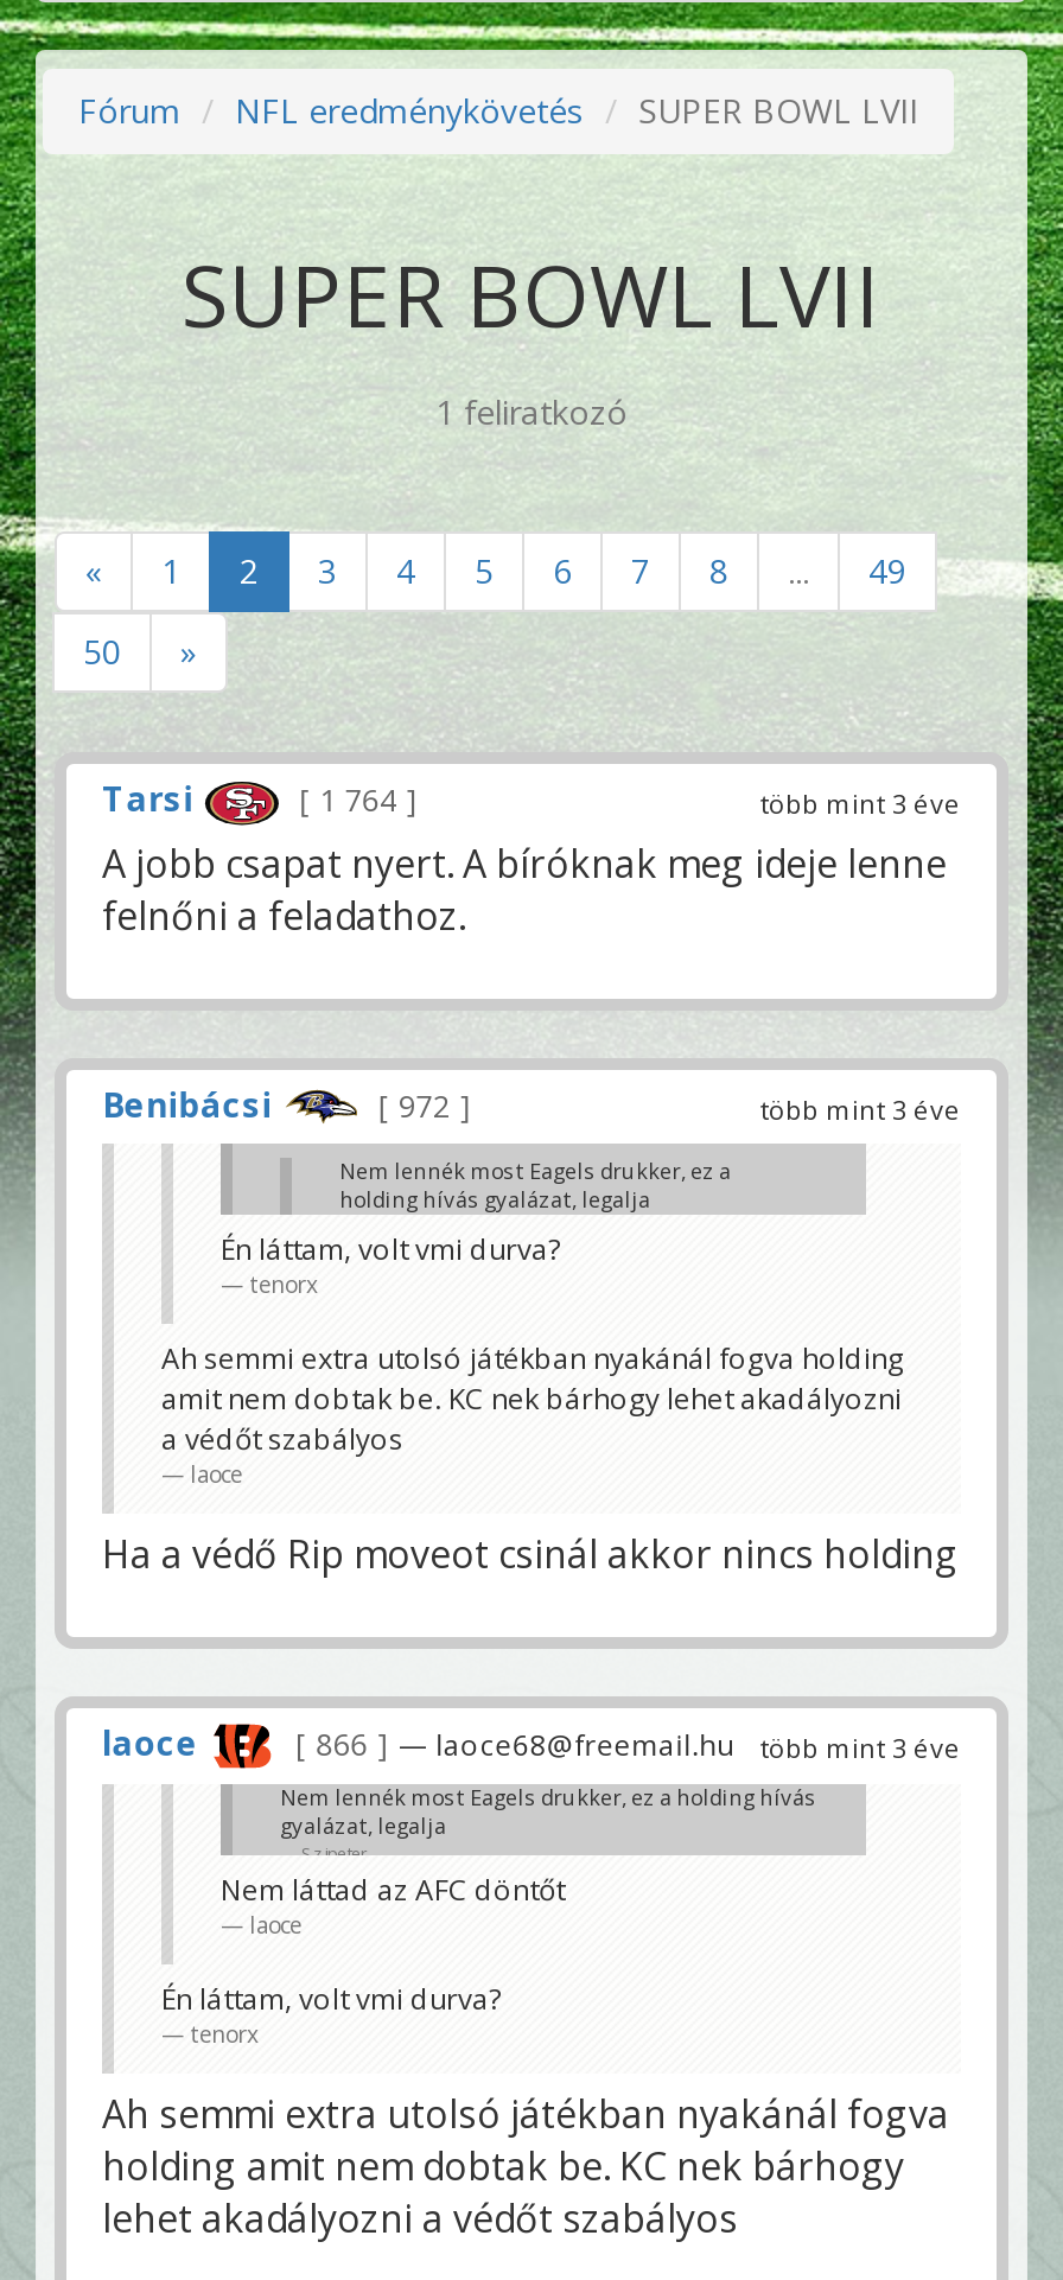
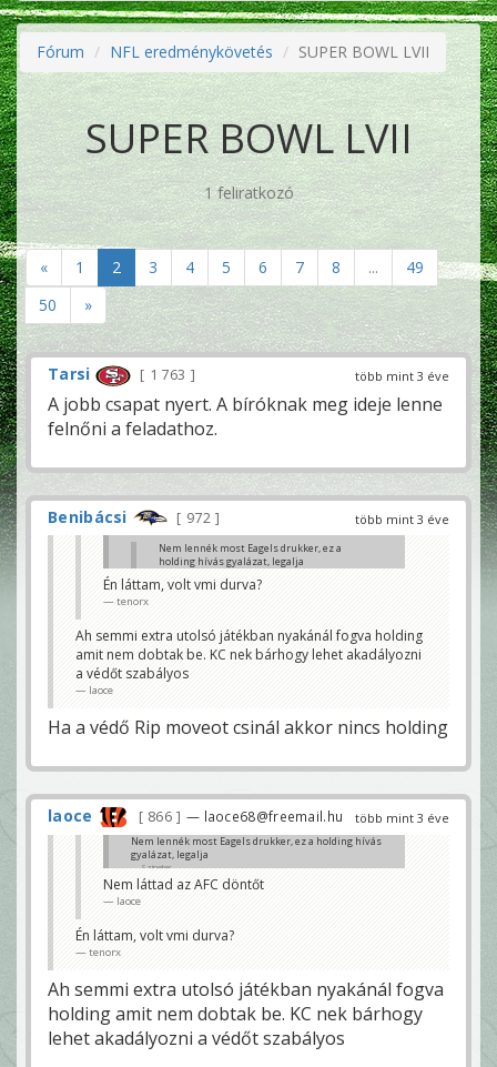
[312,781,405,821] 1 764 -> [146,365,189,384] 1 763

